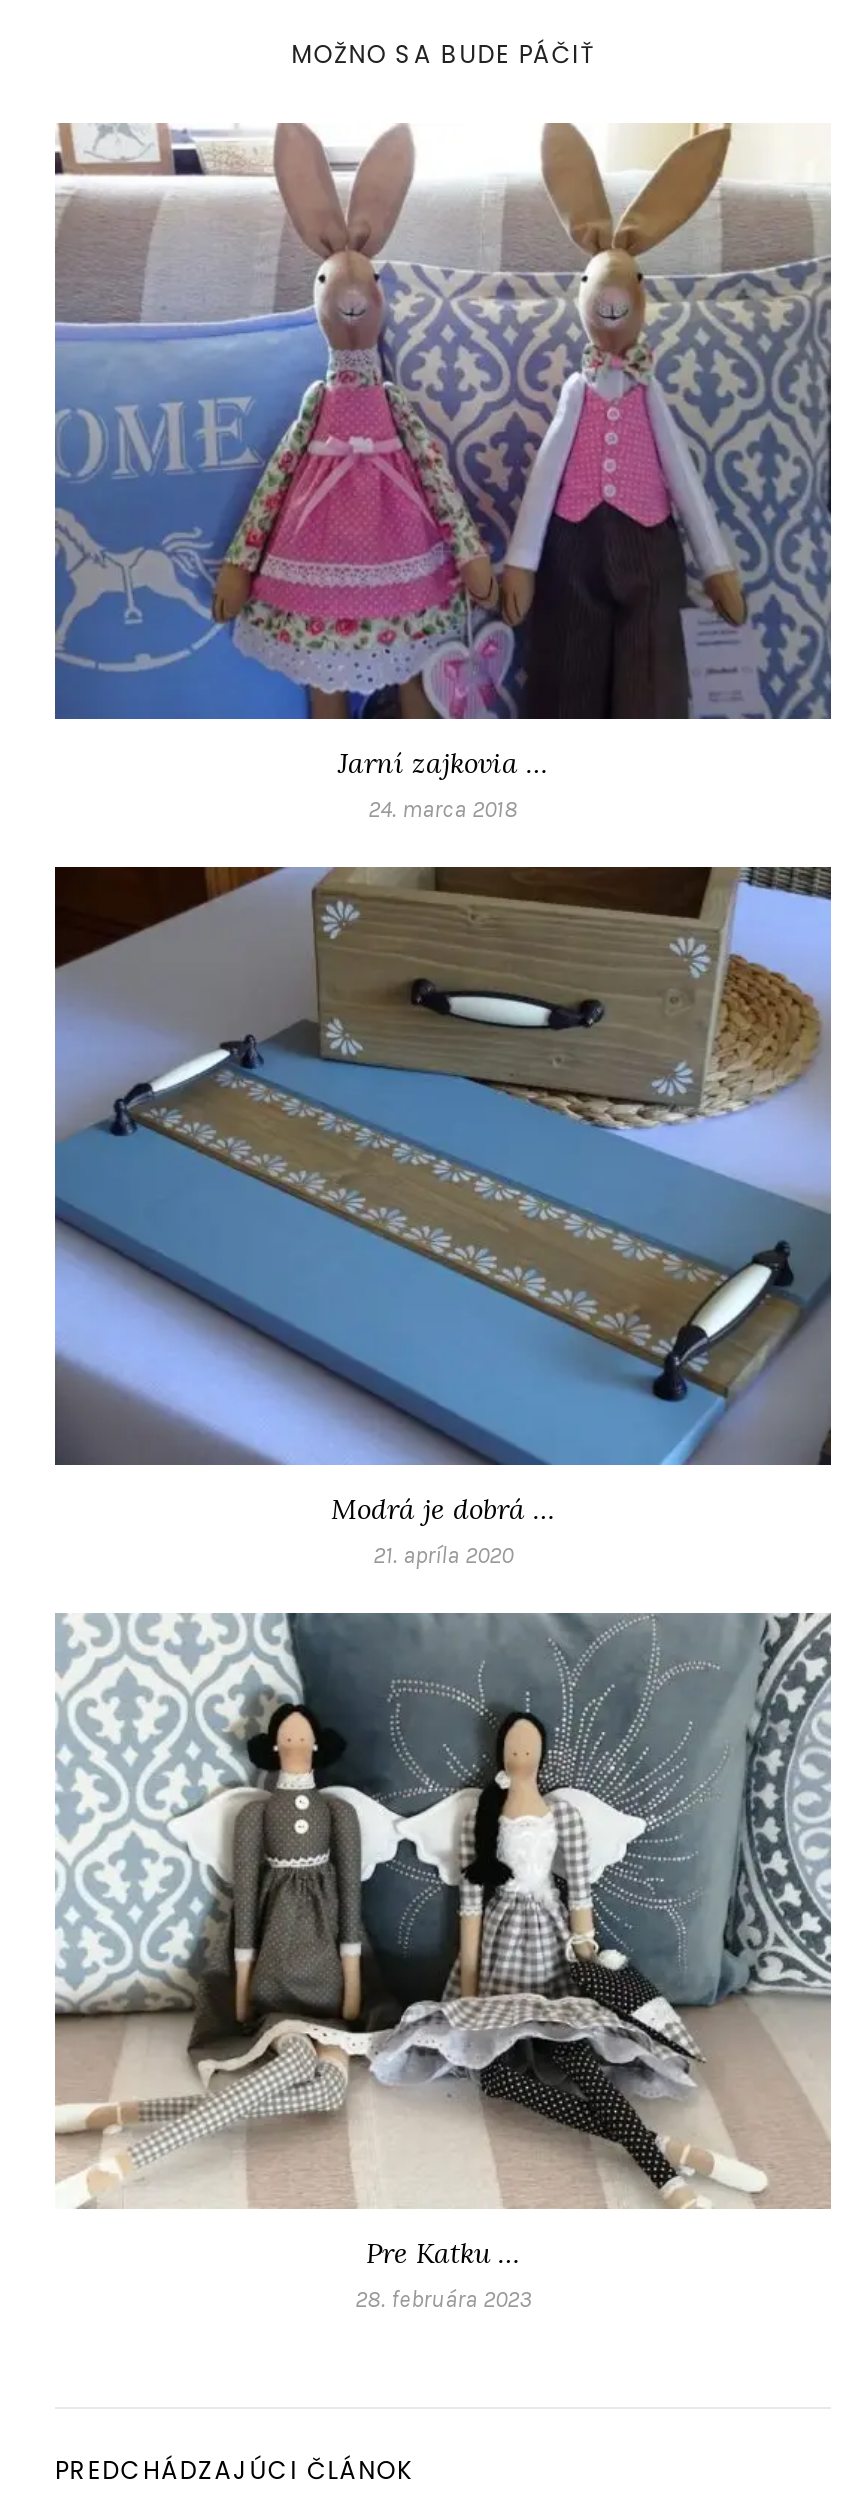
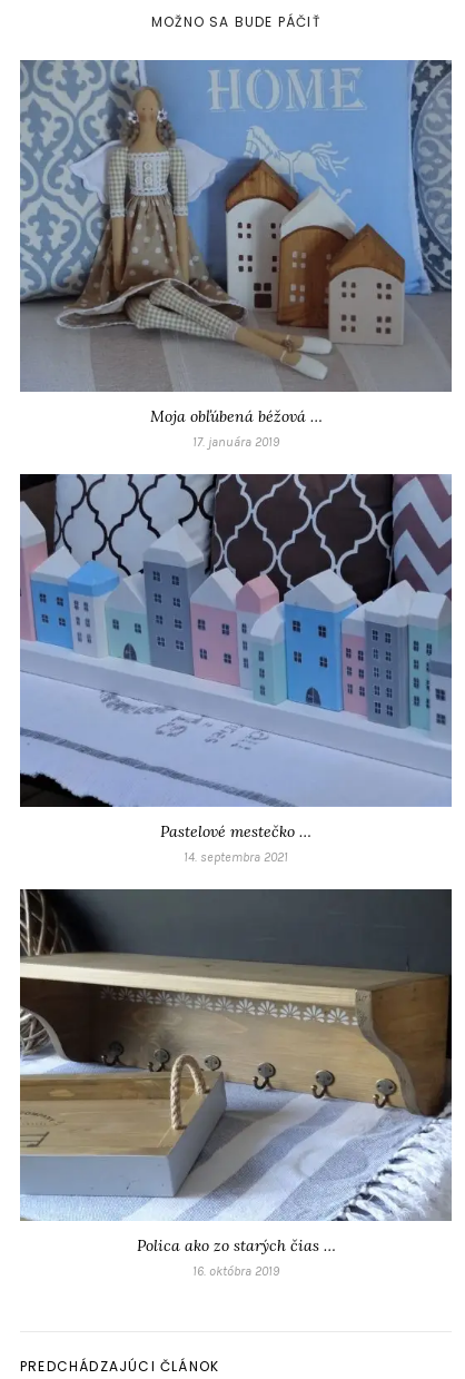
[55,123,831,824] [image] | Jarní zajkovia … | 24. marca 2018 -> [19,59,453,450] [image] | Moja obľúbená béžová … | 17. januára 2019
[53,865,833,1569] [image] | Modrá je dobrá … | 21. apríla 2020 -> [19,473,453,865] [image] | Pastelové mestečko … | 14. septembra 2021
[55,1613,833,2314] [image] | Pre Katku … | 28. februára 2023 -> [19,888,453,1279] [image] | Polica ako zo starých čias … | 16. októbra 2019

